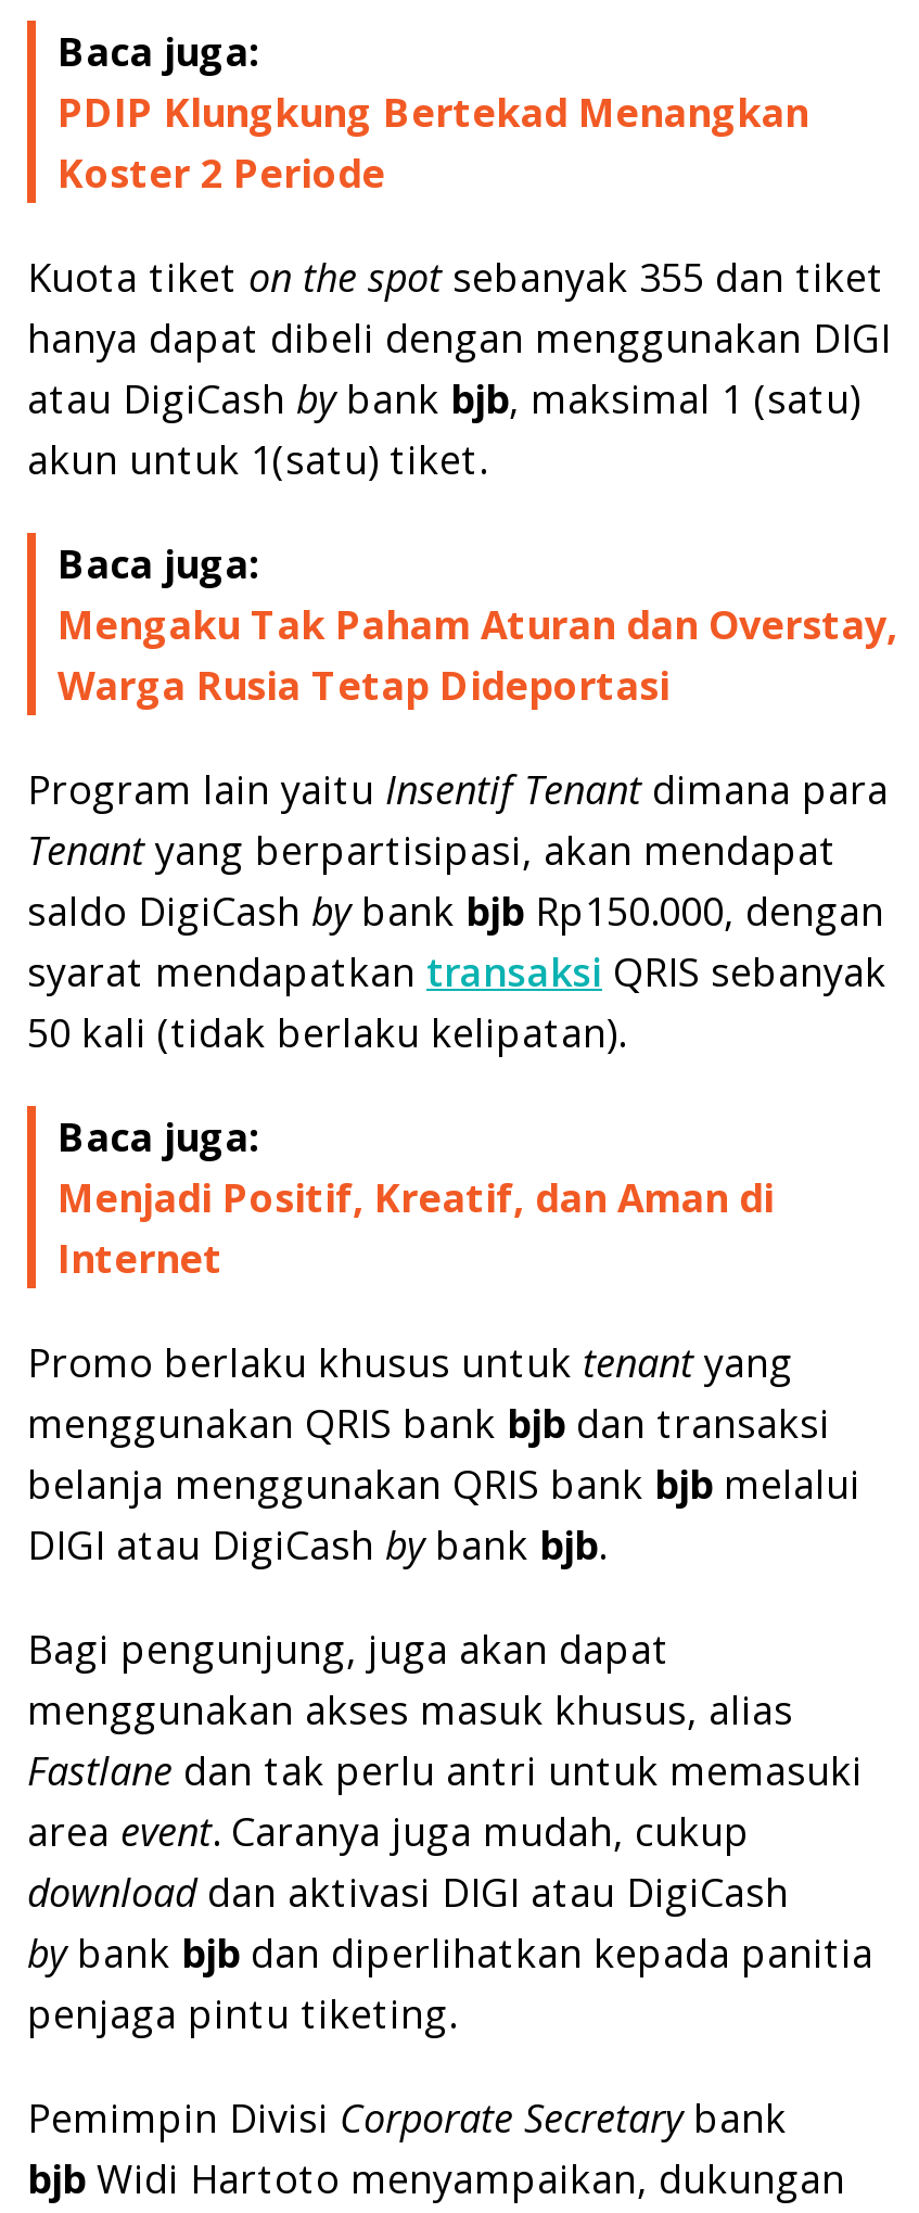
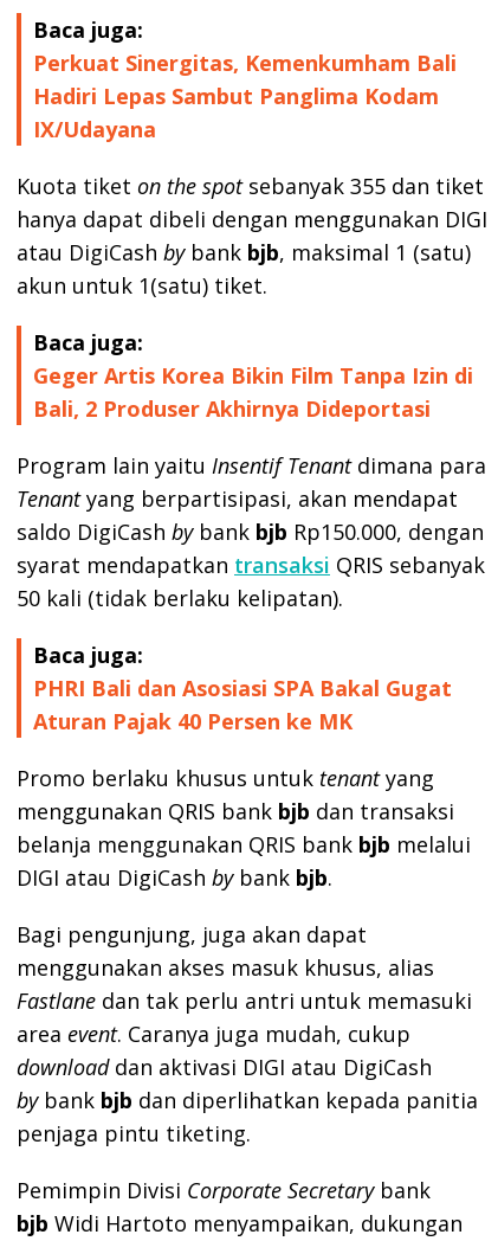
[58,87,808,200] PDIP Klungkung Bertekad Menangkan | Koster 2 Periode -> [33,48,457,143] Perkuat Sinergitas, Kemenkumham Bali | Hadiri Lepas Sambut Panglima Kodam | IX/Udayana
[58,599,897,712] Mengaku Tak Paham Aturan dan Overstay, | Warga Rusia Tetap Dideportasi -> [33,361,473,422] Geger Artis Korea Bikin Film Tanpa Izin di | Bali, 2 Produser Akhirnya Dideportasi
[58,1172,774,1285] Menjadi Positif, Kreatif, dan Aman di | Internet -> [33,673,452,735] PHRI Bali dan Asosiasi SPA Bakal Gugat | Aturan Pajak 40 Persen ke MK

